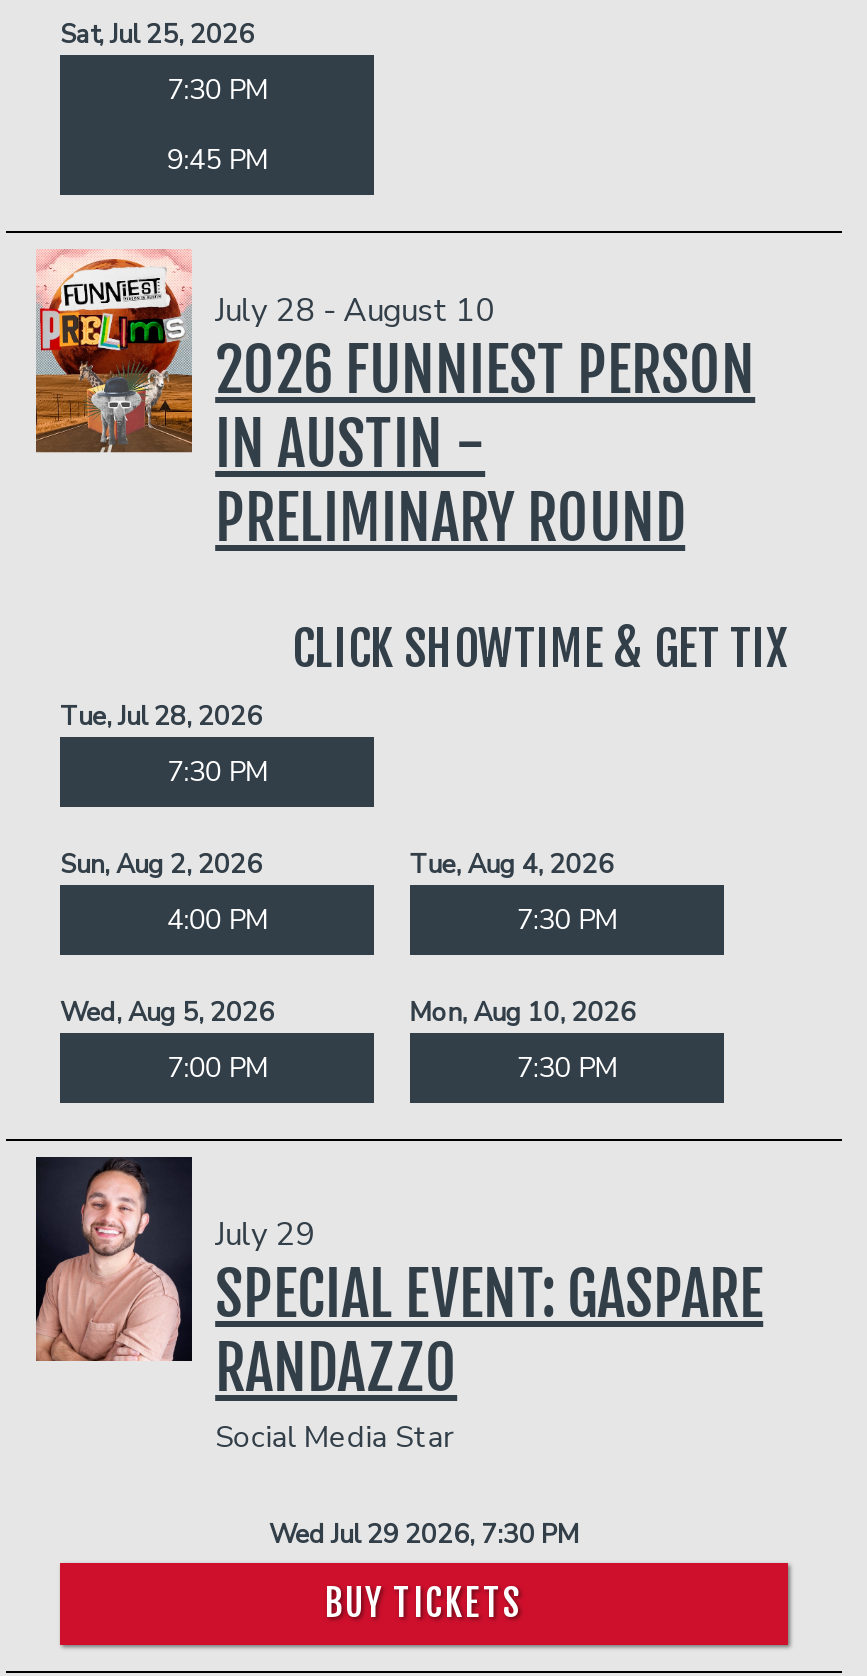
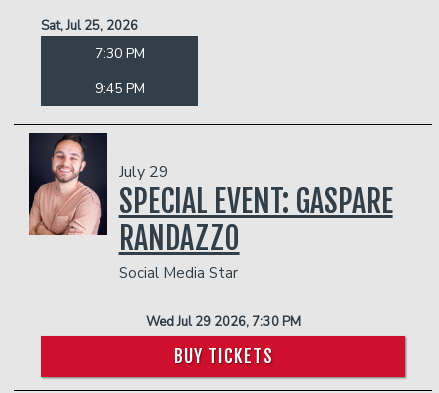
[34,249,788,939] [image] | July 28 - August 10 | 2026 FUNNIEST PERSON | IN AUSTIN - | PRELIMINARY ROUND | CLICK SHOWTIME & GET TIX | Tue, Jul 28, 2026 | 7:30 PM | Sun, Aug 2, 2026 | 4:00 PM -> none
[60,847,617,1087] Tue, Aug 4, 2026 | 7:30 PM | Wed, Aug 5, 2026 | 7:00 PM -> none
[409,995,635,1087] Mon, Aug 10, 2026 | 7:30 PM -> none

